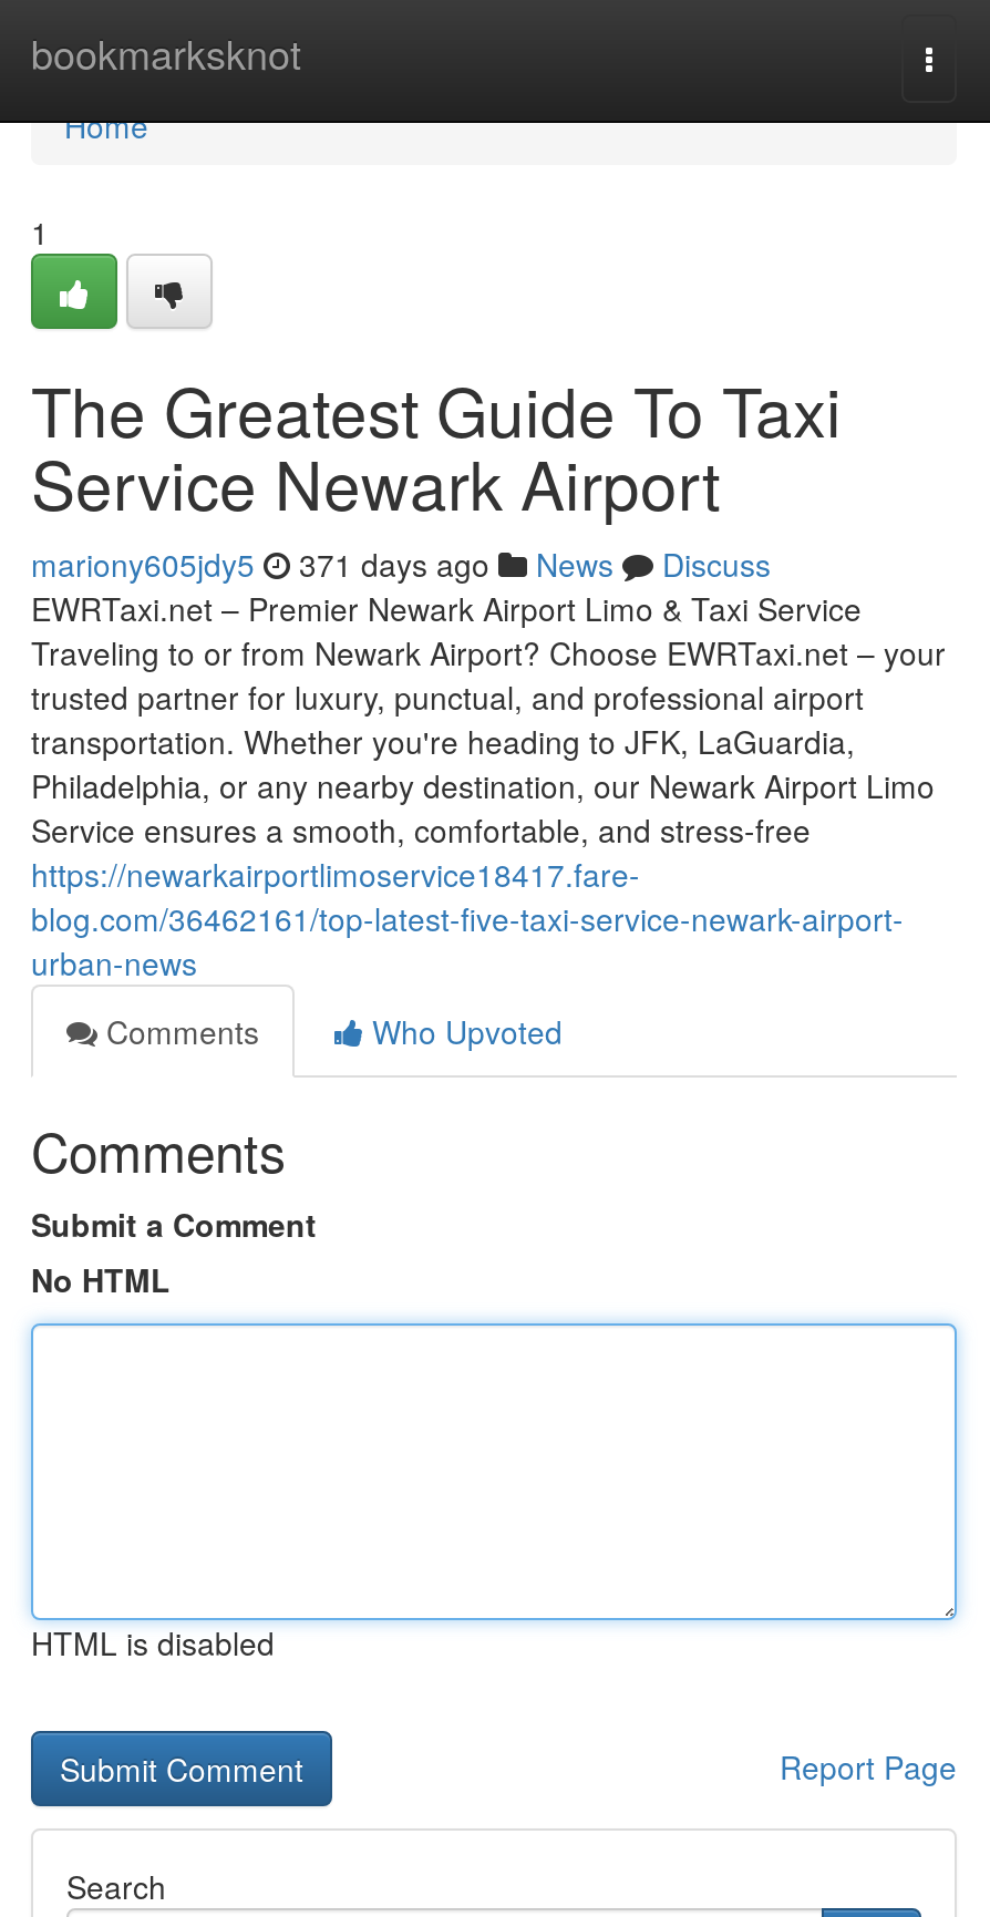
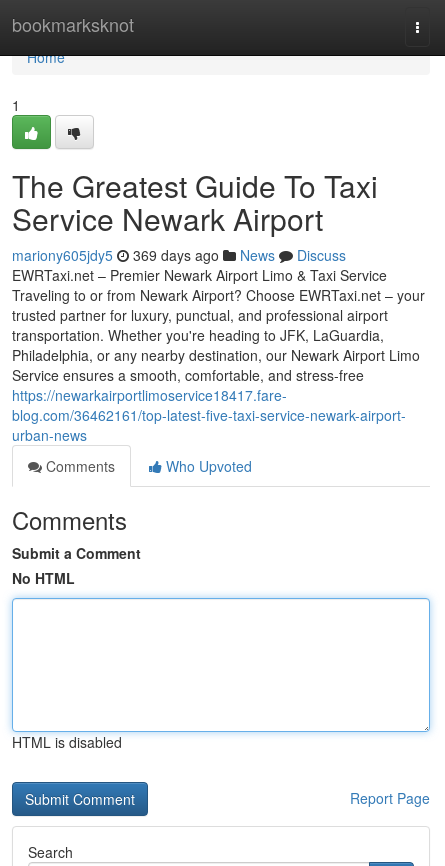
[31,542,771,586] mariony605jdy5 371 days ago News Discuss -> [12,245,346,265] mariony605jdy5 369 days ago News Discuss

